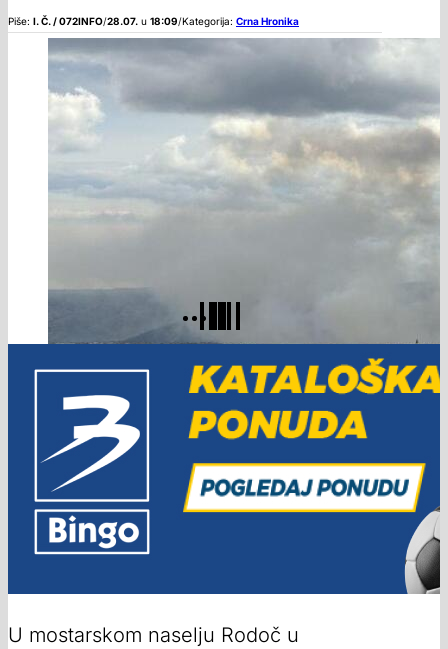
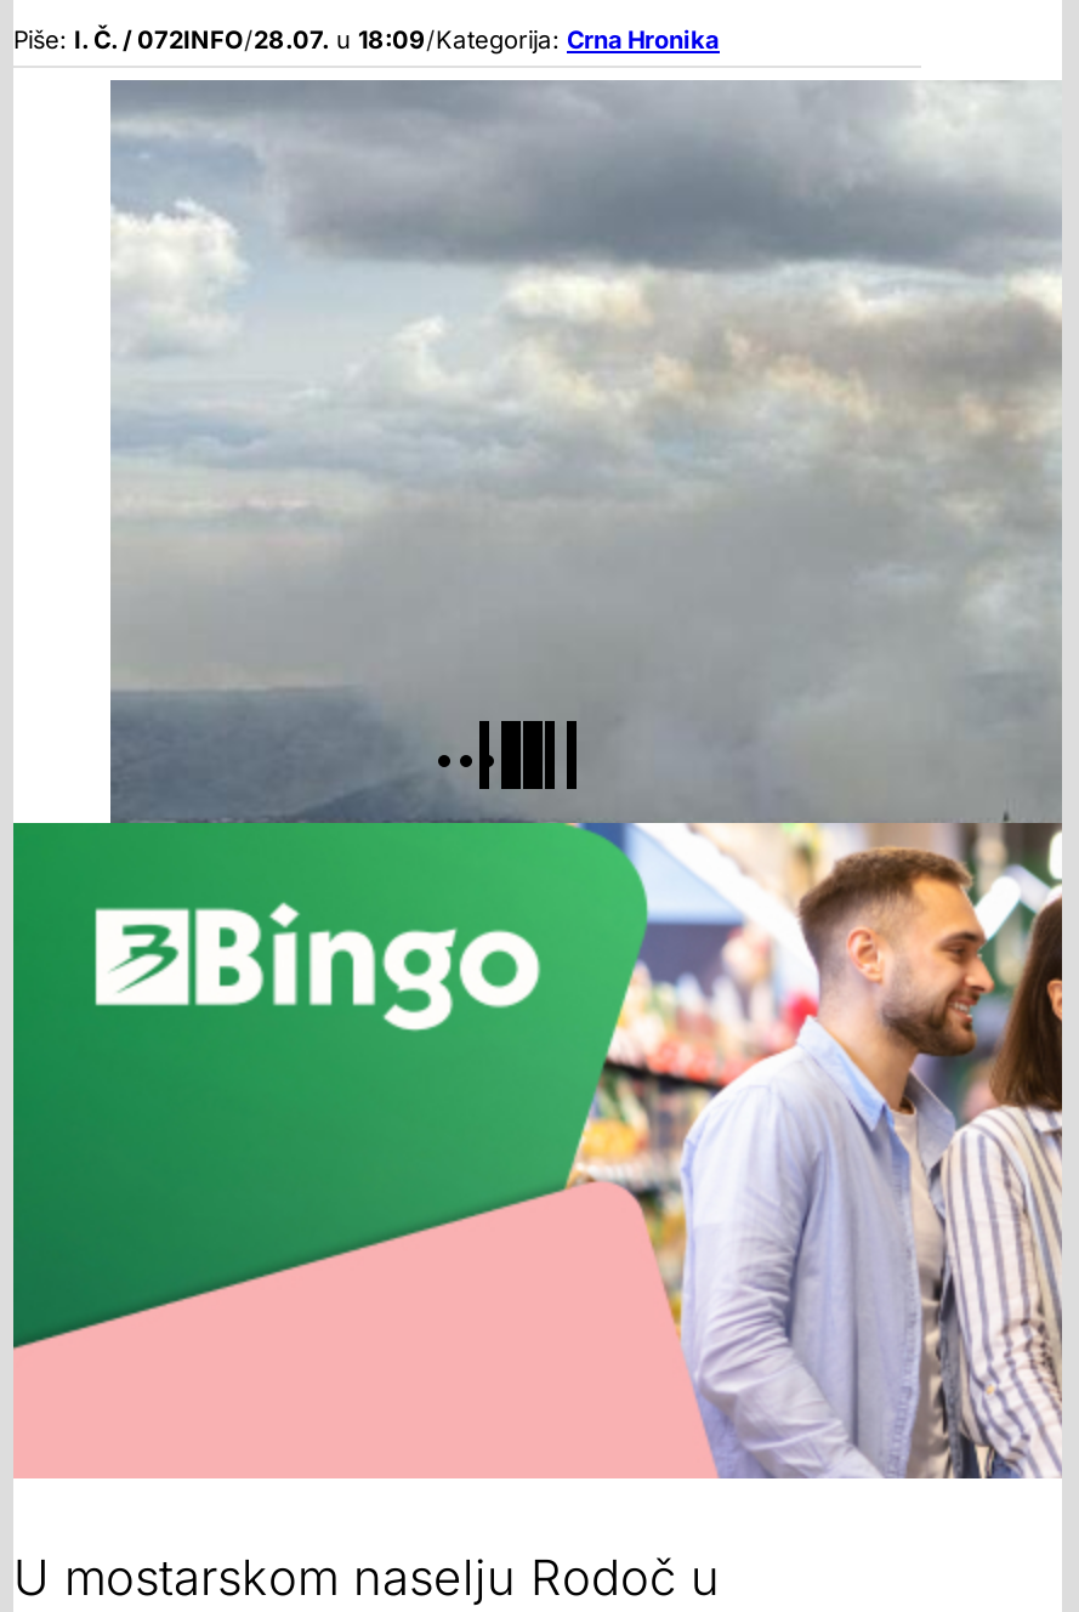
[7,343,441,595] [image] -> [13,821,1064,1481] [image]

